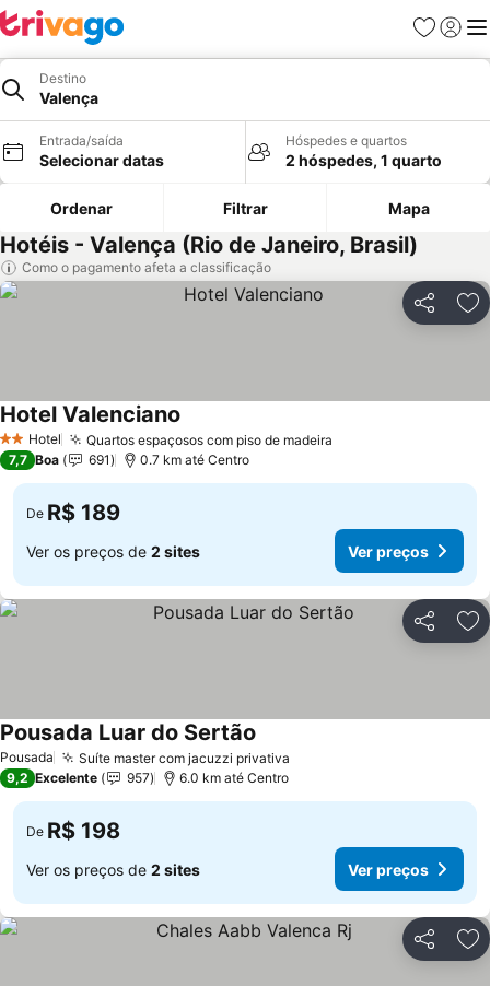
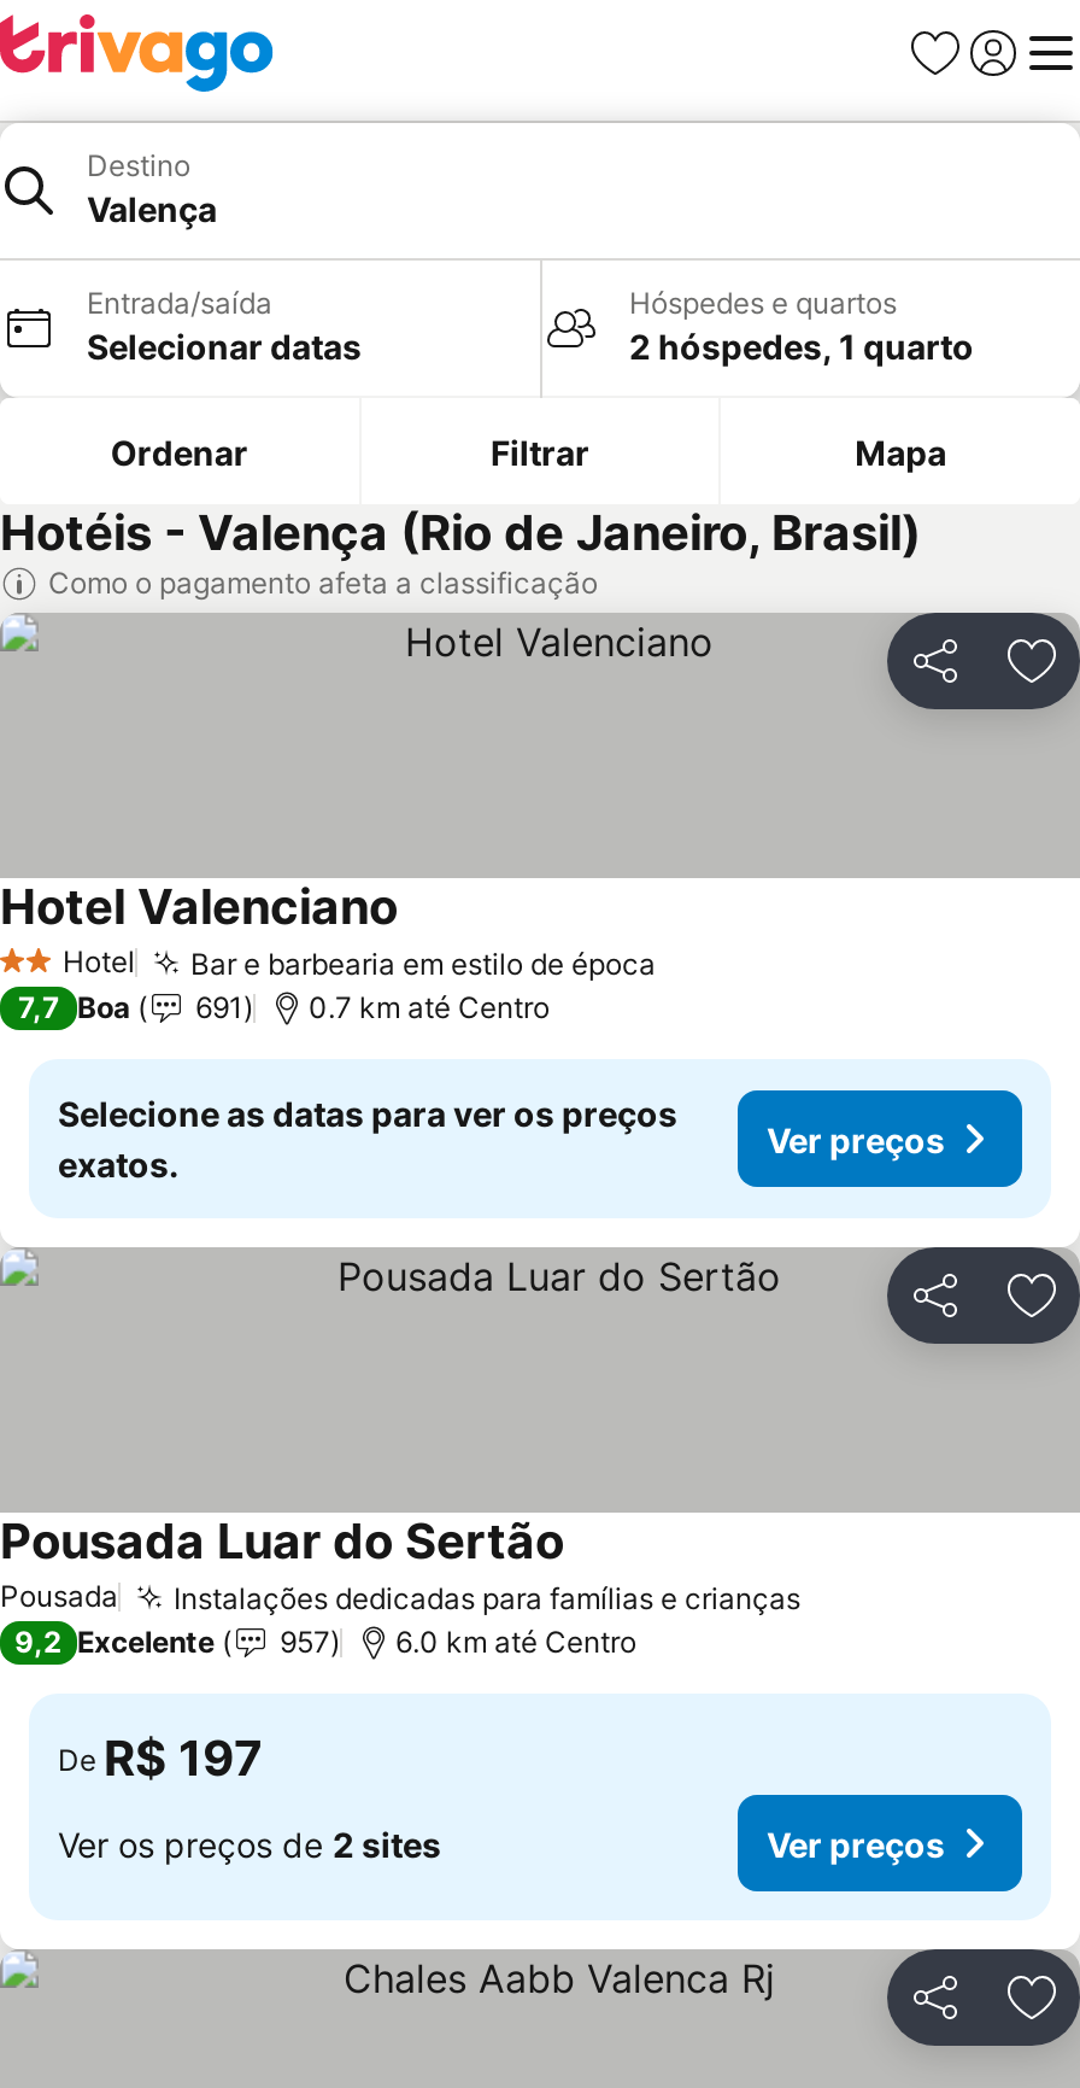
[86,431,332,448] Quartos espaçosos com piso de madeira -> [190,944,656,981] Bar e barbearia em estilo de época
[26,500,200,560] De R$ 189 | Ver os preços de 2 sites -> [58,1093,677,1185] Selecione as datas para ver os preços | exatos.
[79,749,290,766] Suíte master com jacuzzi privativa -> [174,1579,800,1615] Instalações dedicadas para famílias e crianças
[26,818,120,844] De R$ 198 -> [58,1730,263,1788] De R$ 197

